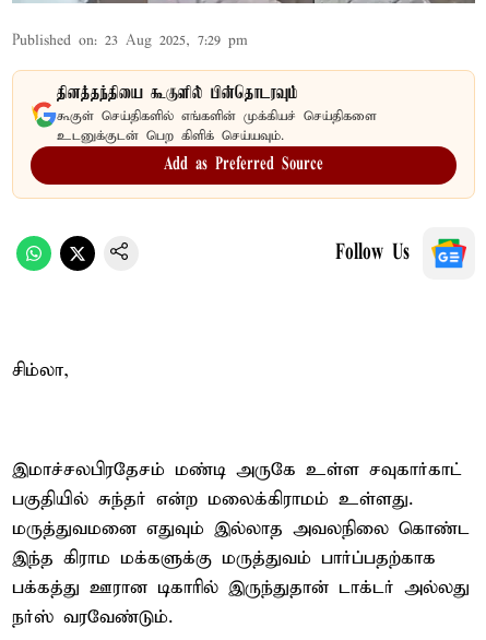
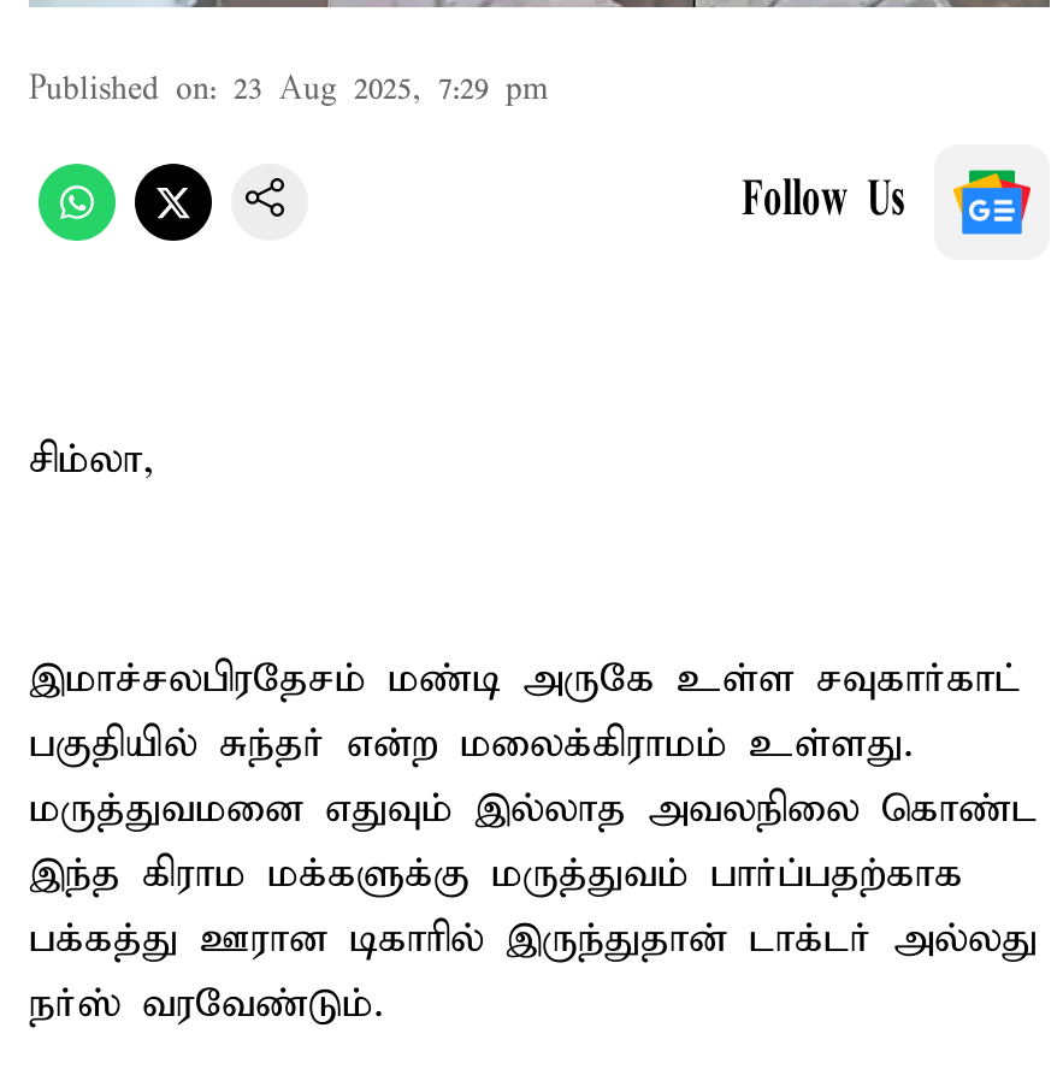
[12,70,475,199] [image] | தினத்தந்தியை கூகுளில் பின்தொடரவும் | கூகுள் செய்திகளில் எங்களின் முக்கியச் செய்திகளை | உடனுக்குடன் பெற கிளிக் செய்யவும். | Add as Preferred Source -> none

